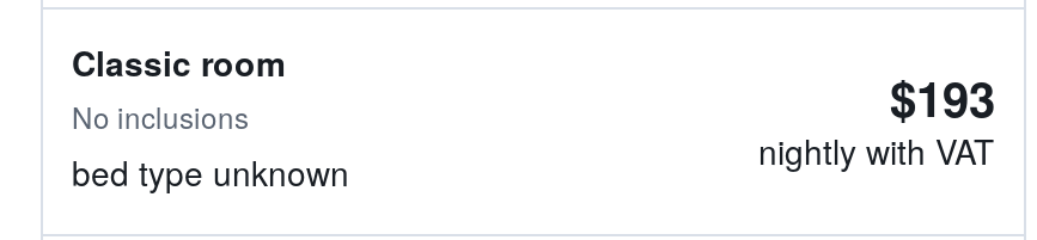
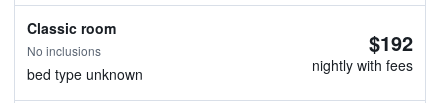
[890,62,995,131] $193 -> [369,28,413,57] $192
[758,127,995,174] nightly with VAT -> [312,55,413,75] nightly with fees

